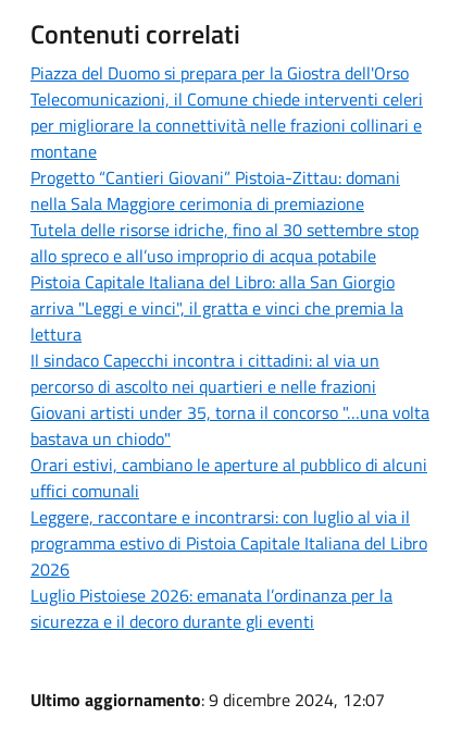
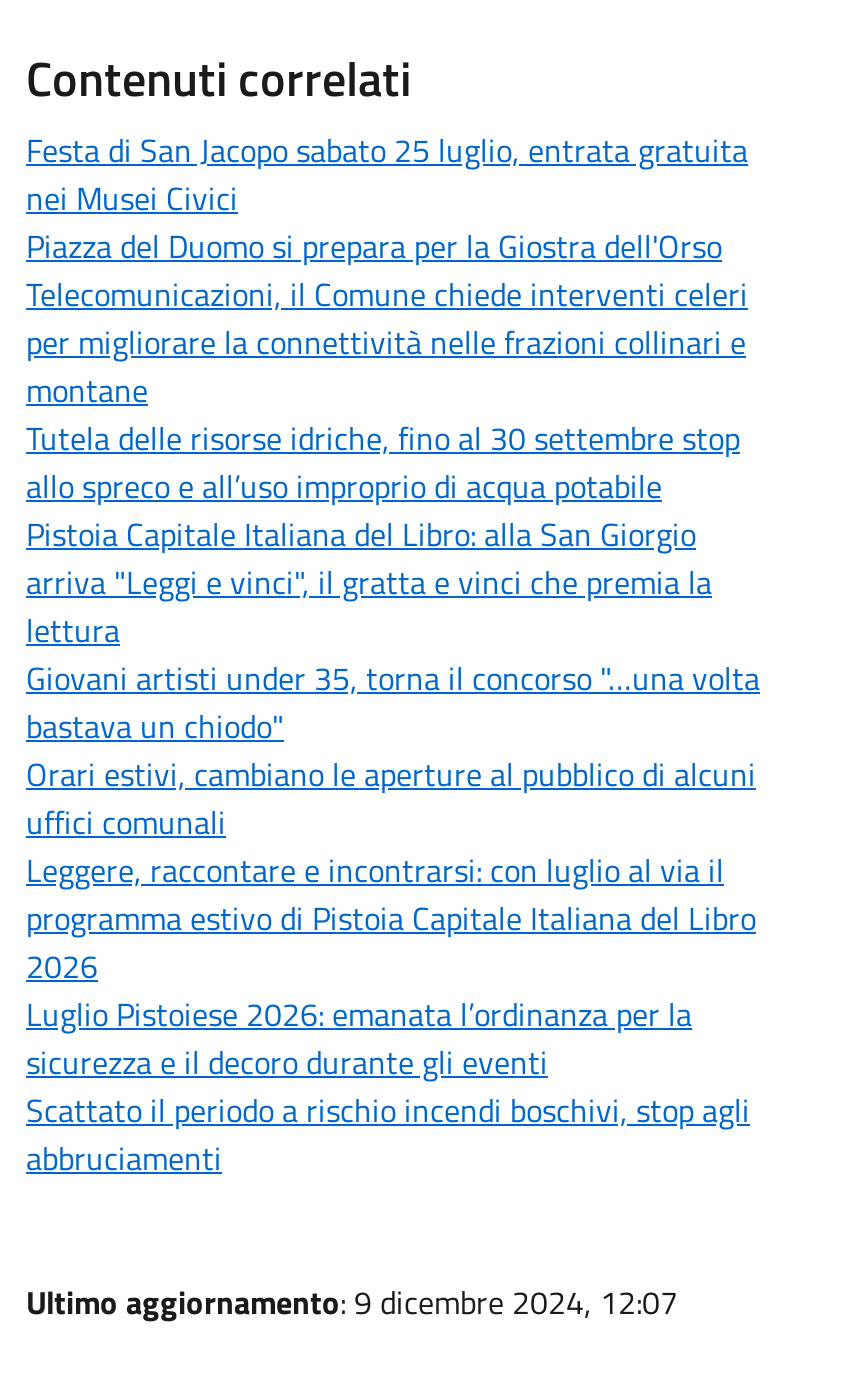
none -> [26,125,748,221] Festa di San Jacopo sabato 25 luglio, entrata gratuita | nei Musei Civici
moved [30,60,423,164] -> [26,221,748,413]: Piazza del Duomo si prepara per la Giostra dell'Orso | Telecomunicazioni, il Comune chiede interventi celeri | per migliorare la connettività nelle frazioni collinari e | montane
[30,164,400,216] Progetto “Cantieri Giovani” Pistoia-Zittau: domani | nella Sala Maggiore cerimonia di premiazione -> none
[30,347,379,399] Il sindaco Capecchi incontra i cittadini: al via un | percorso di ascolto nei quartieri e nelle frazioni -> none
moved [30,399,429,634] -> [26,653,760,1085]: Giovani artisti under 35, torna il concorso "…una volta | bastava un chiodo" | Orari estivi, cambiano le aperture al pubblico di alcuni | ... | Luglio Pistoiese 2026: emanata l’ordinanza per la | sicurezza e il decoro durante gli eventi
none -> [26,1085,750,1181] Scattato il periodo a rischio incendi boschivi, stop agli | abbruciamenti

